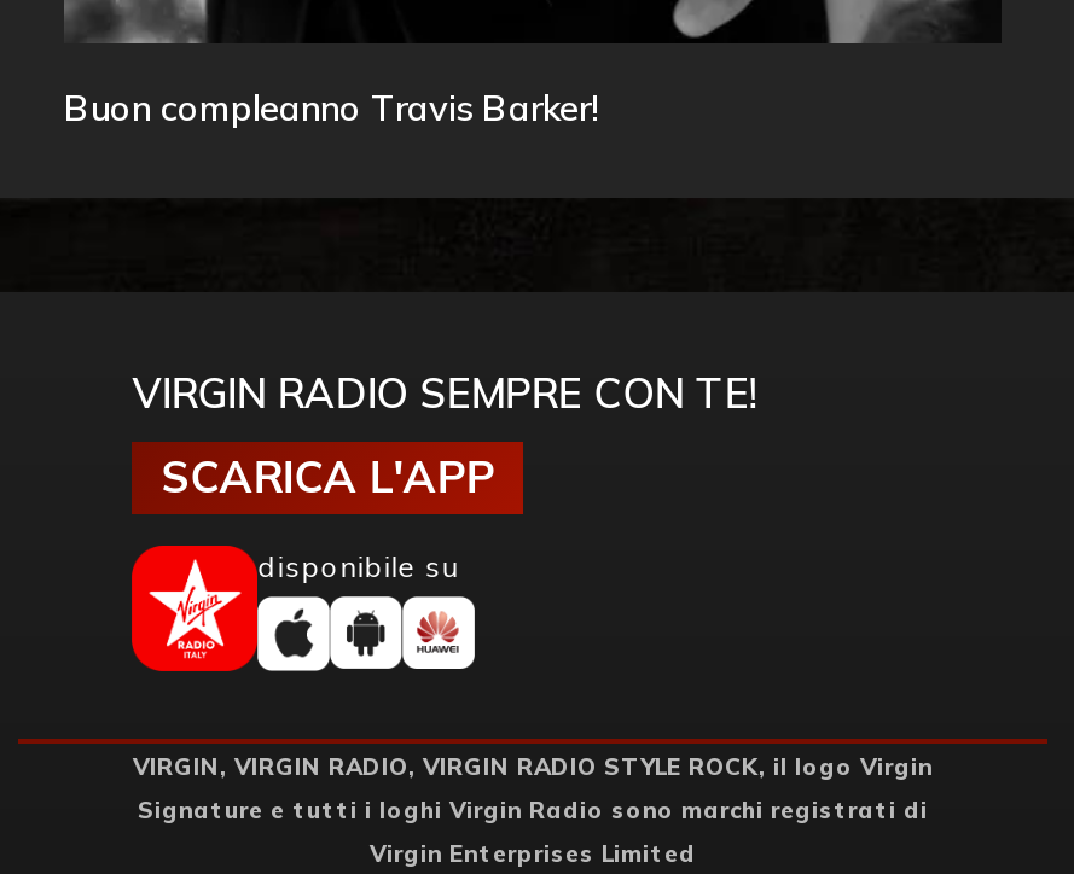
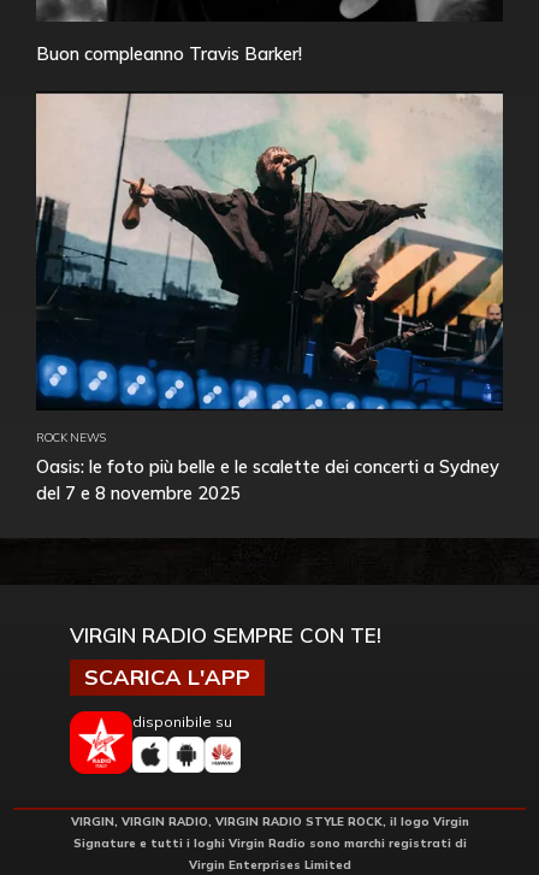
none -> [36,93,504,504] [image] | ROCK NEWS | Oasis: le foto più belle e le scalette dei concerti a Sydney | del 7 e 8 novembre 2025

